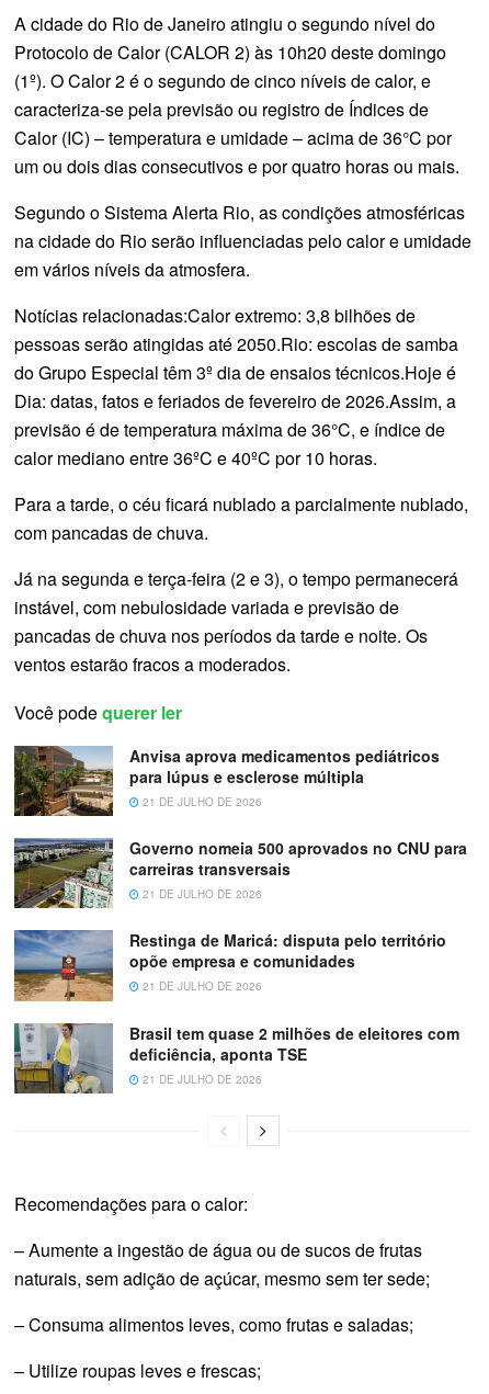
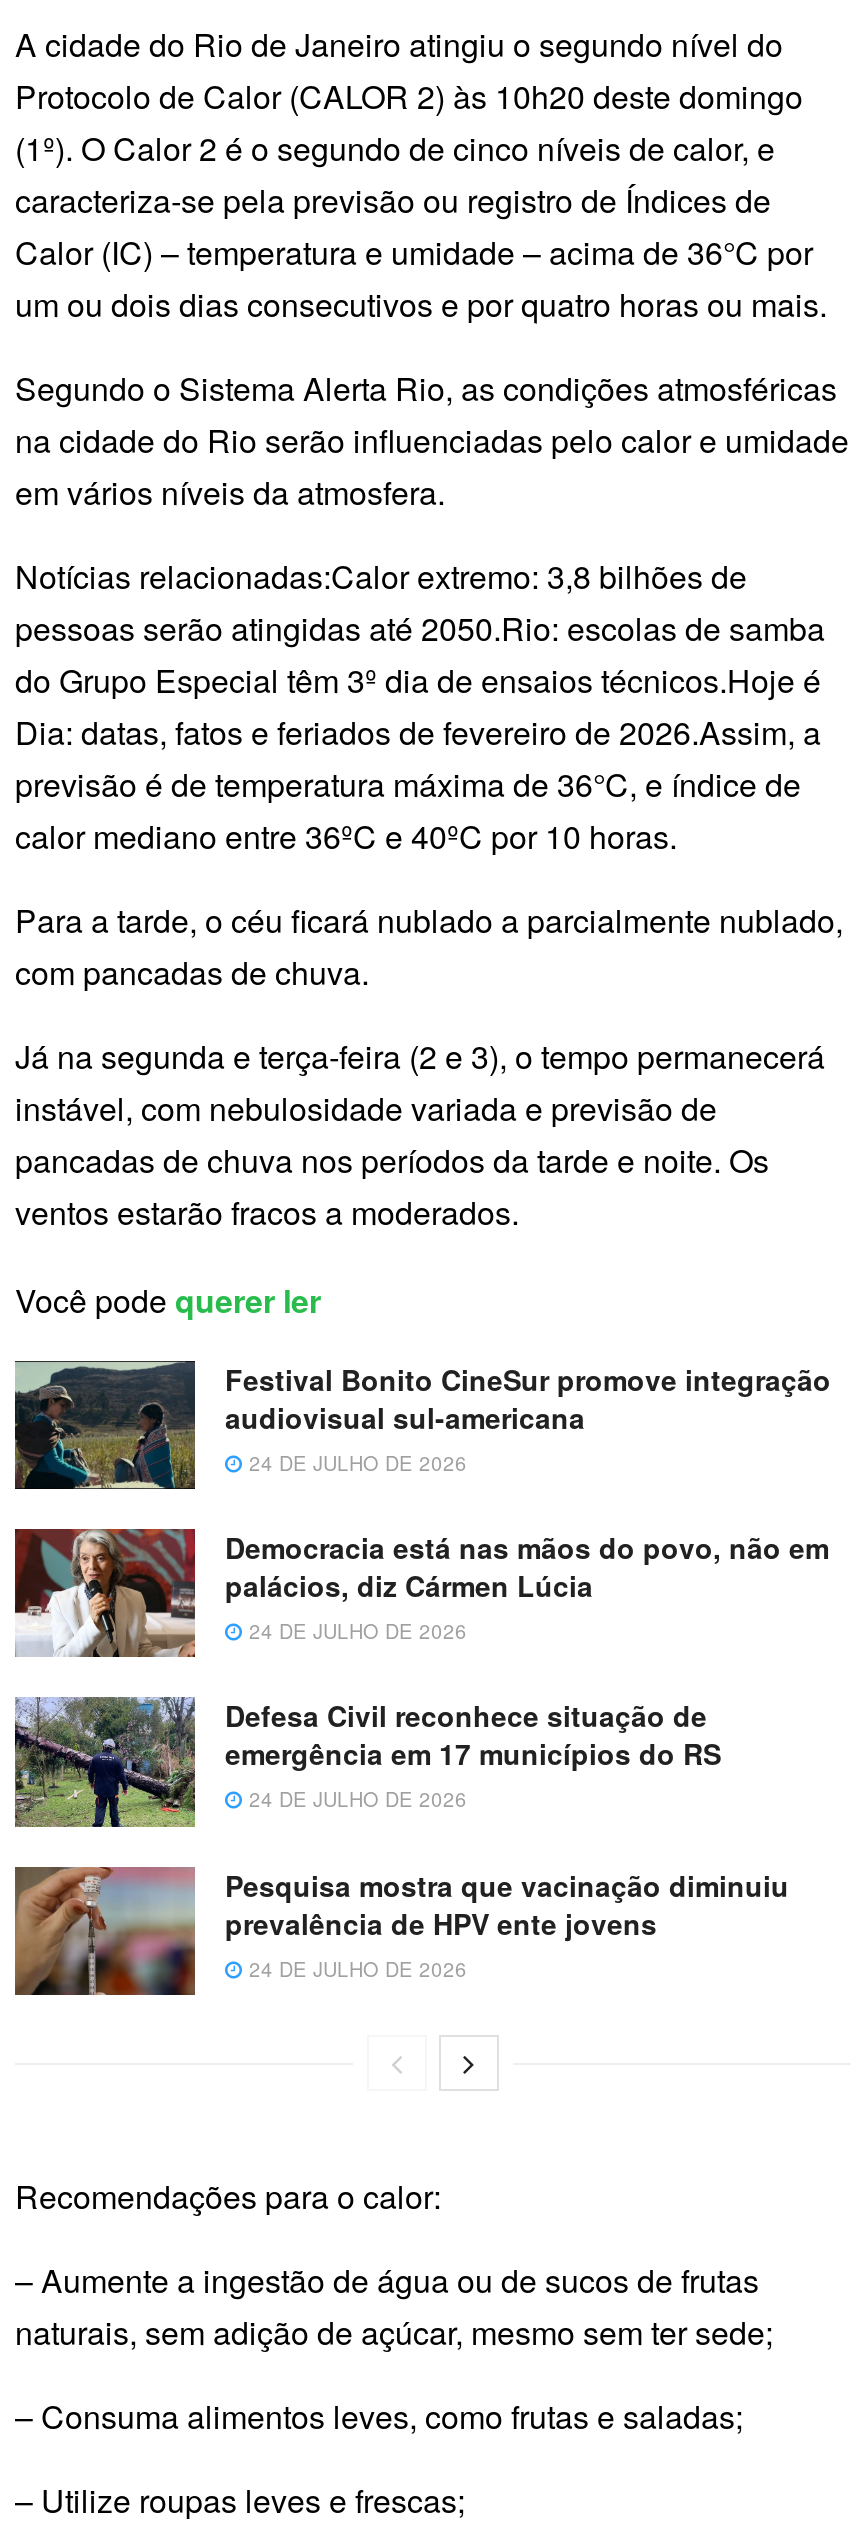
[14,744,440,817] [image] | Anvisa aprova medicamentos pediátricos | para lúpus e esclerose múltipla | 21 DE JULHO DE 2026 -> [13,1359,831,1491] [image] | Festival Bonito CineSur promove integração | audiovisual sul-americana | 24 DE JULHO DE 2026
[13,837,467,909] [image] | Governo nomeia 500 aprovados no CNU para | carreiras transversais | 21 DE JULHO DE 2026 -> [13,1527,829,1659] [image] | Democracia está nas mãos do povo, não em | palácios, diz Cármen Lúcia | 24 DE JULHO DE 2026
[13,930,446,1002] [image] | Restinga de Maricá: disputa pelo território | opõe empresa e comunidades | 21 DE JULHO DE 2026 -> [13,1696,721,1829] [image] | Defesa Civil reconhece situação de | emergência em 17 municípios do RS | 24 DE JULHO DE 2026
[13,1022,459,1095] [image] | Brasil tem quase 2 milhões de eleitores com | deficiência, aponta TSE | 21 DE JULHO DE 2026 -> [13,1865,789,1997] [image] | Pesquisa mostra que vacinação diminuiu | prevalência de HPV ente jovens | 24 DE JULHO DE 2026

